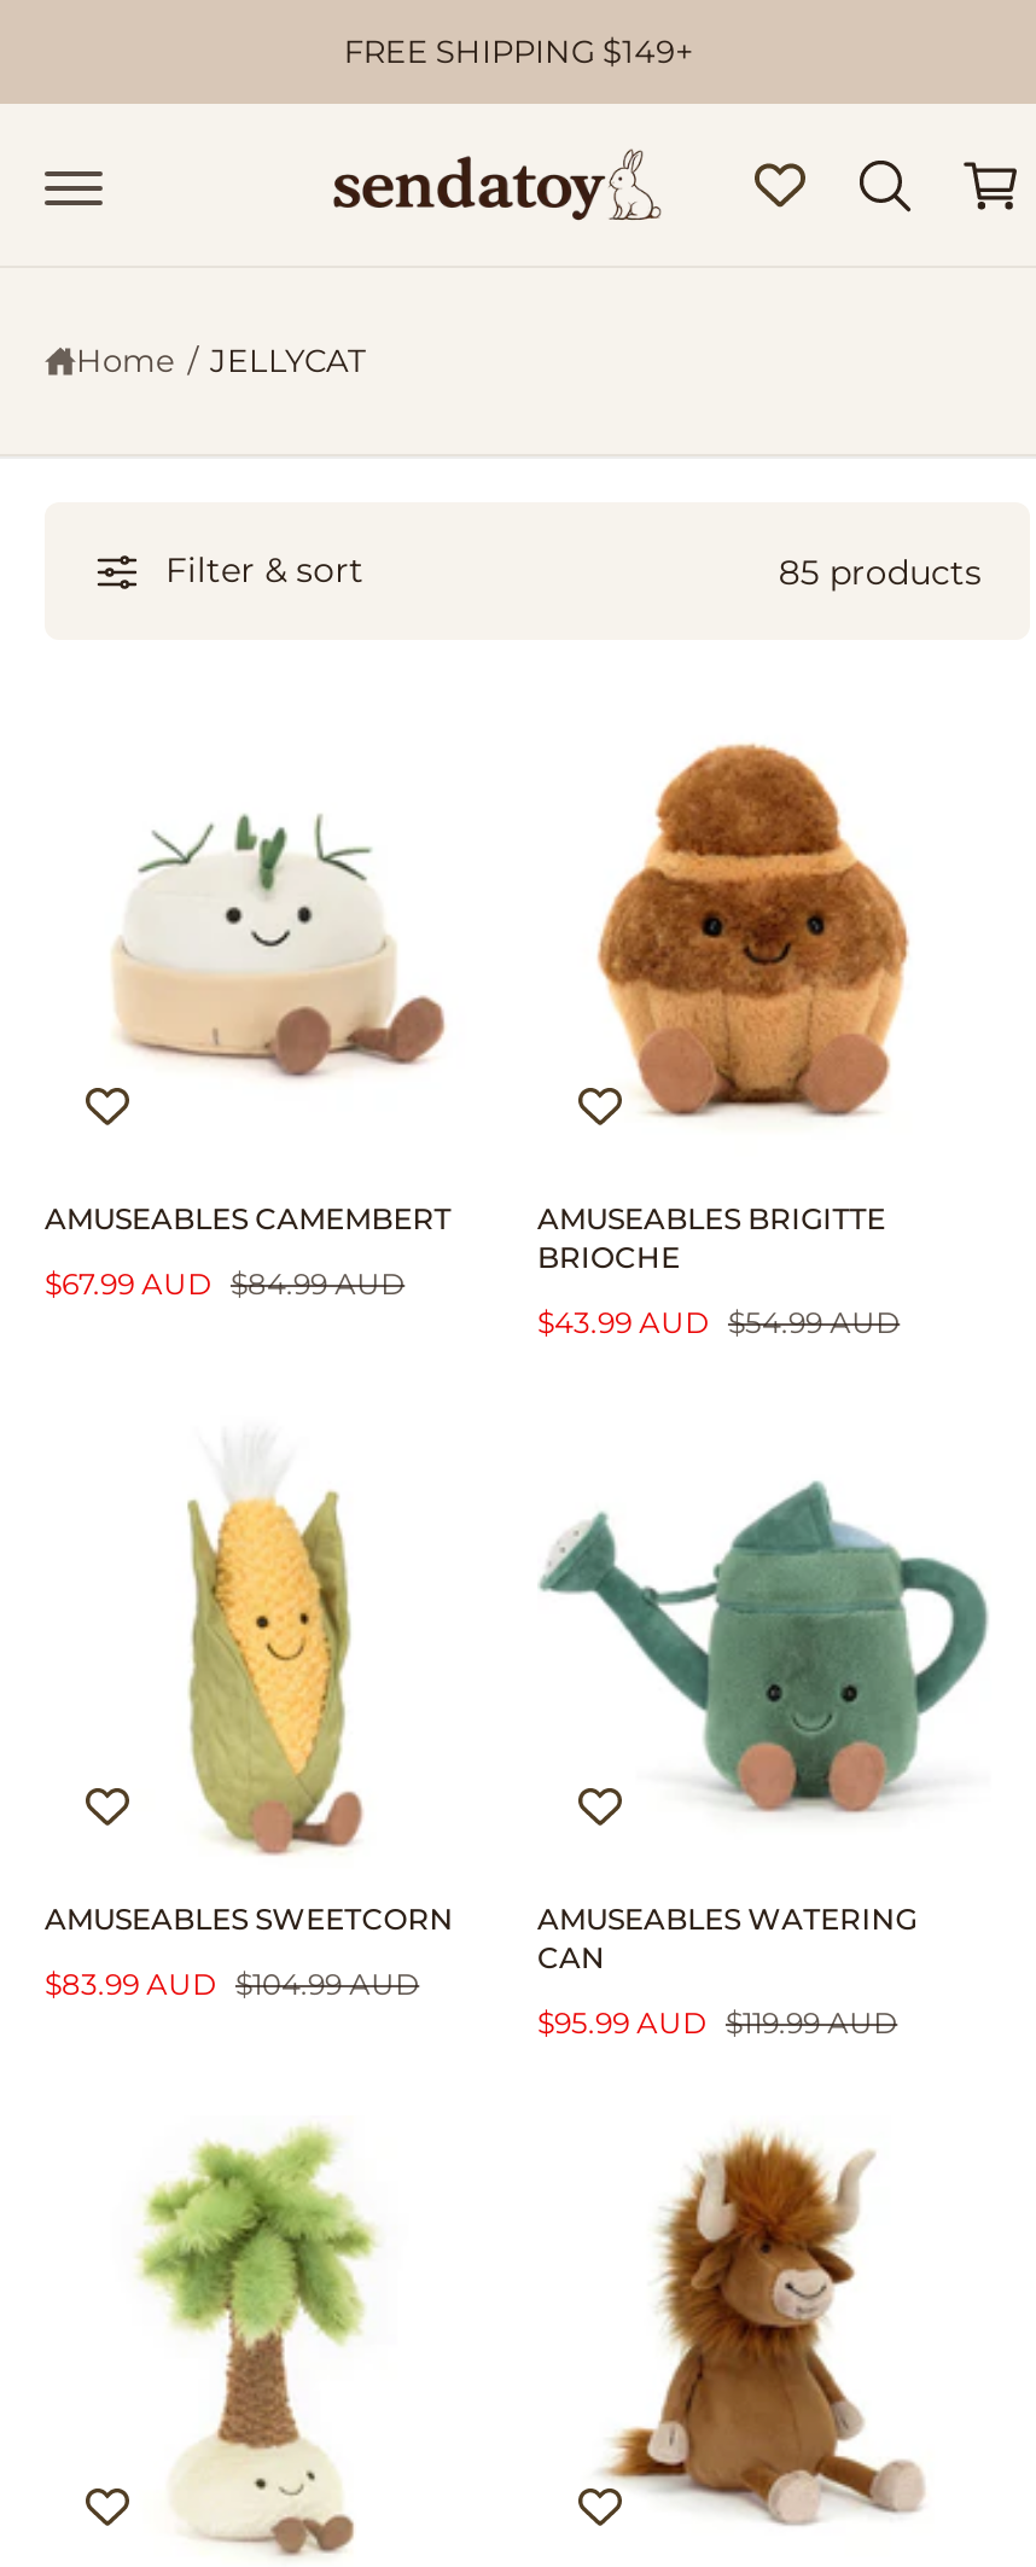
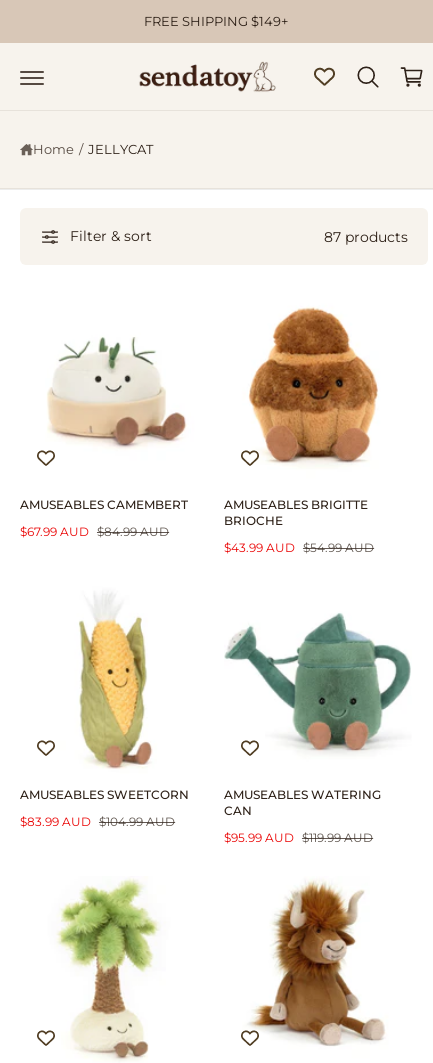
[778,550,982,593] 85 products -> [324,228,408,246] 87 products

